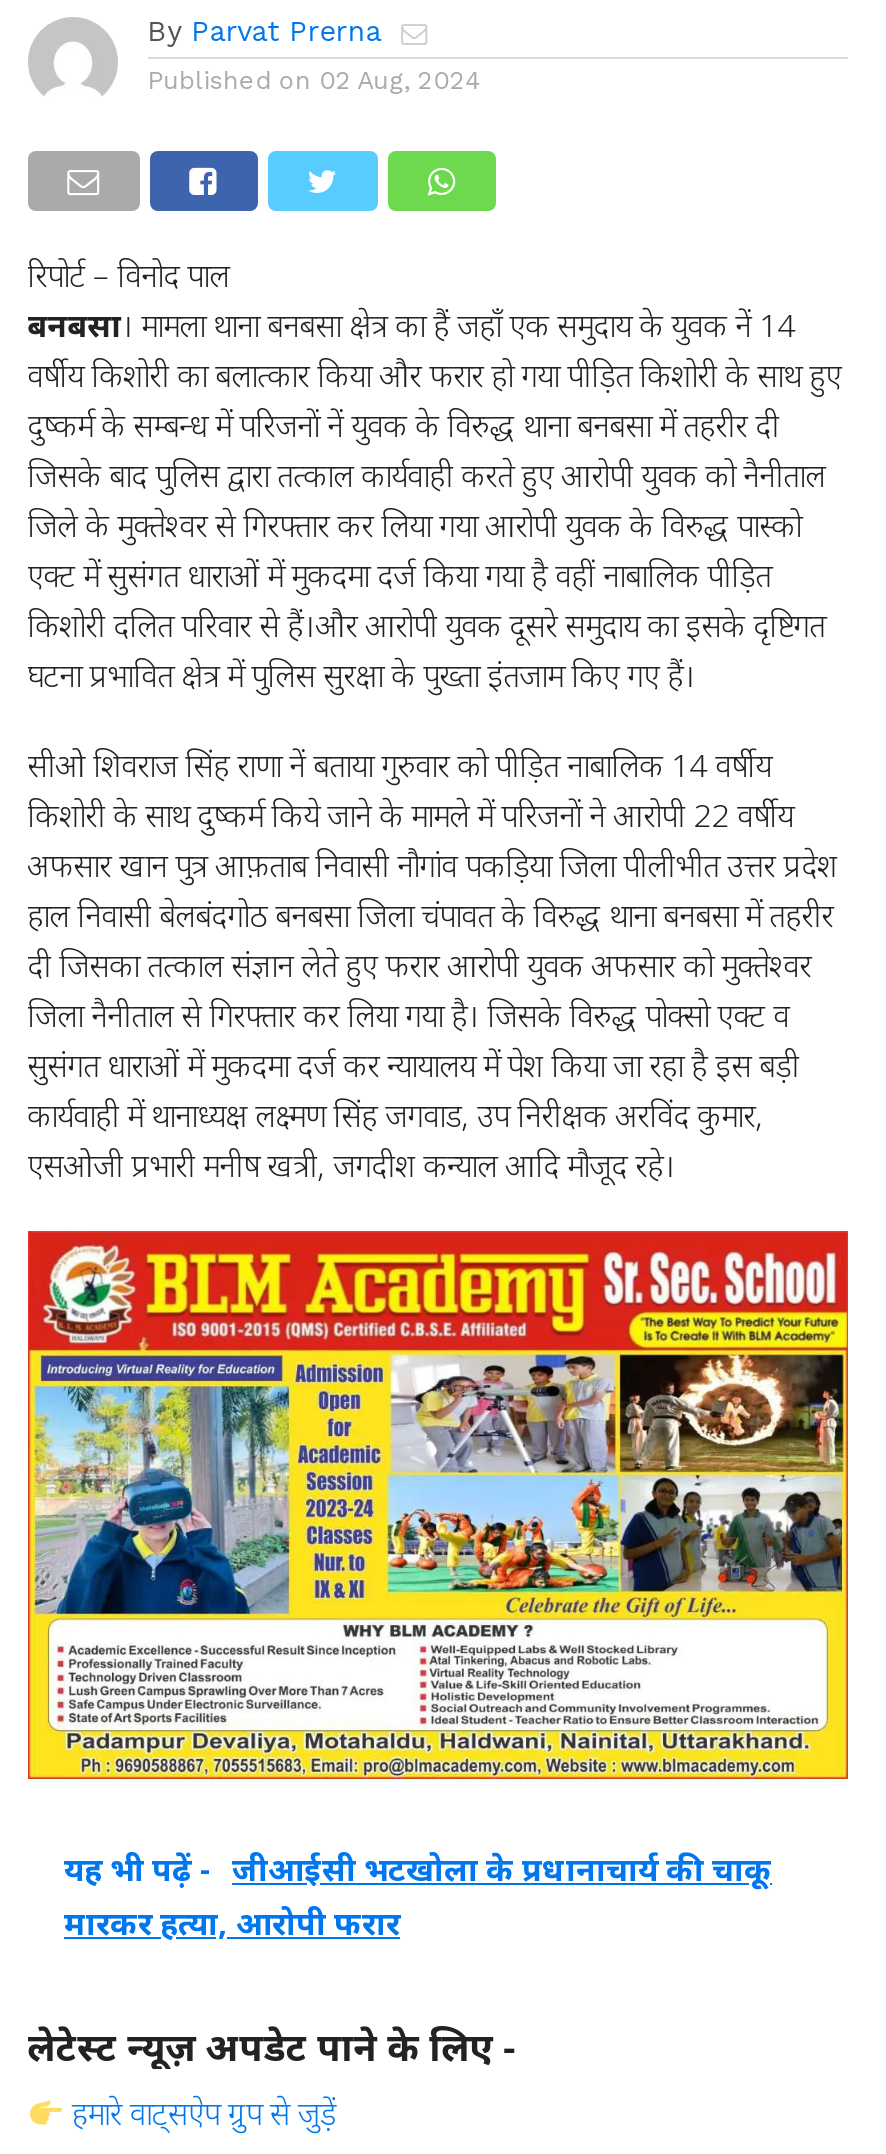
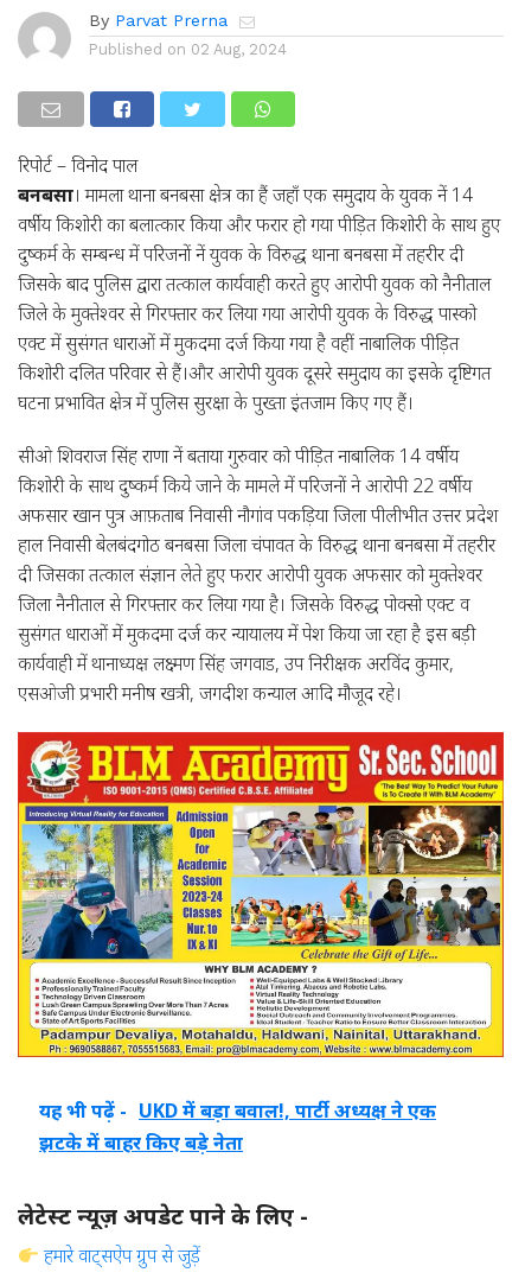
[64,1848,772,1946] यह भी पढ़ें - जीआईसी भटखोला के प्रधानाचार्य की चाकू | मारकर हत्या, आरोपी फरार -> [39,1098,436,1156] यह भी पढ़ें - UKD में बड़ा बवाल!, पार्टी अध्यक्ष ने एक | झटके में बाहर किए बड़े नेता

